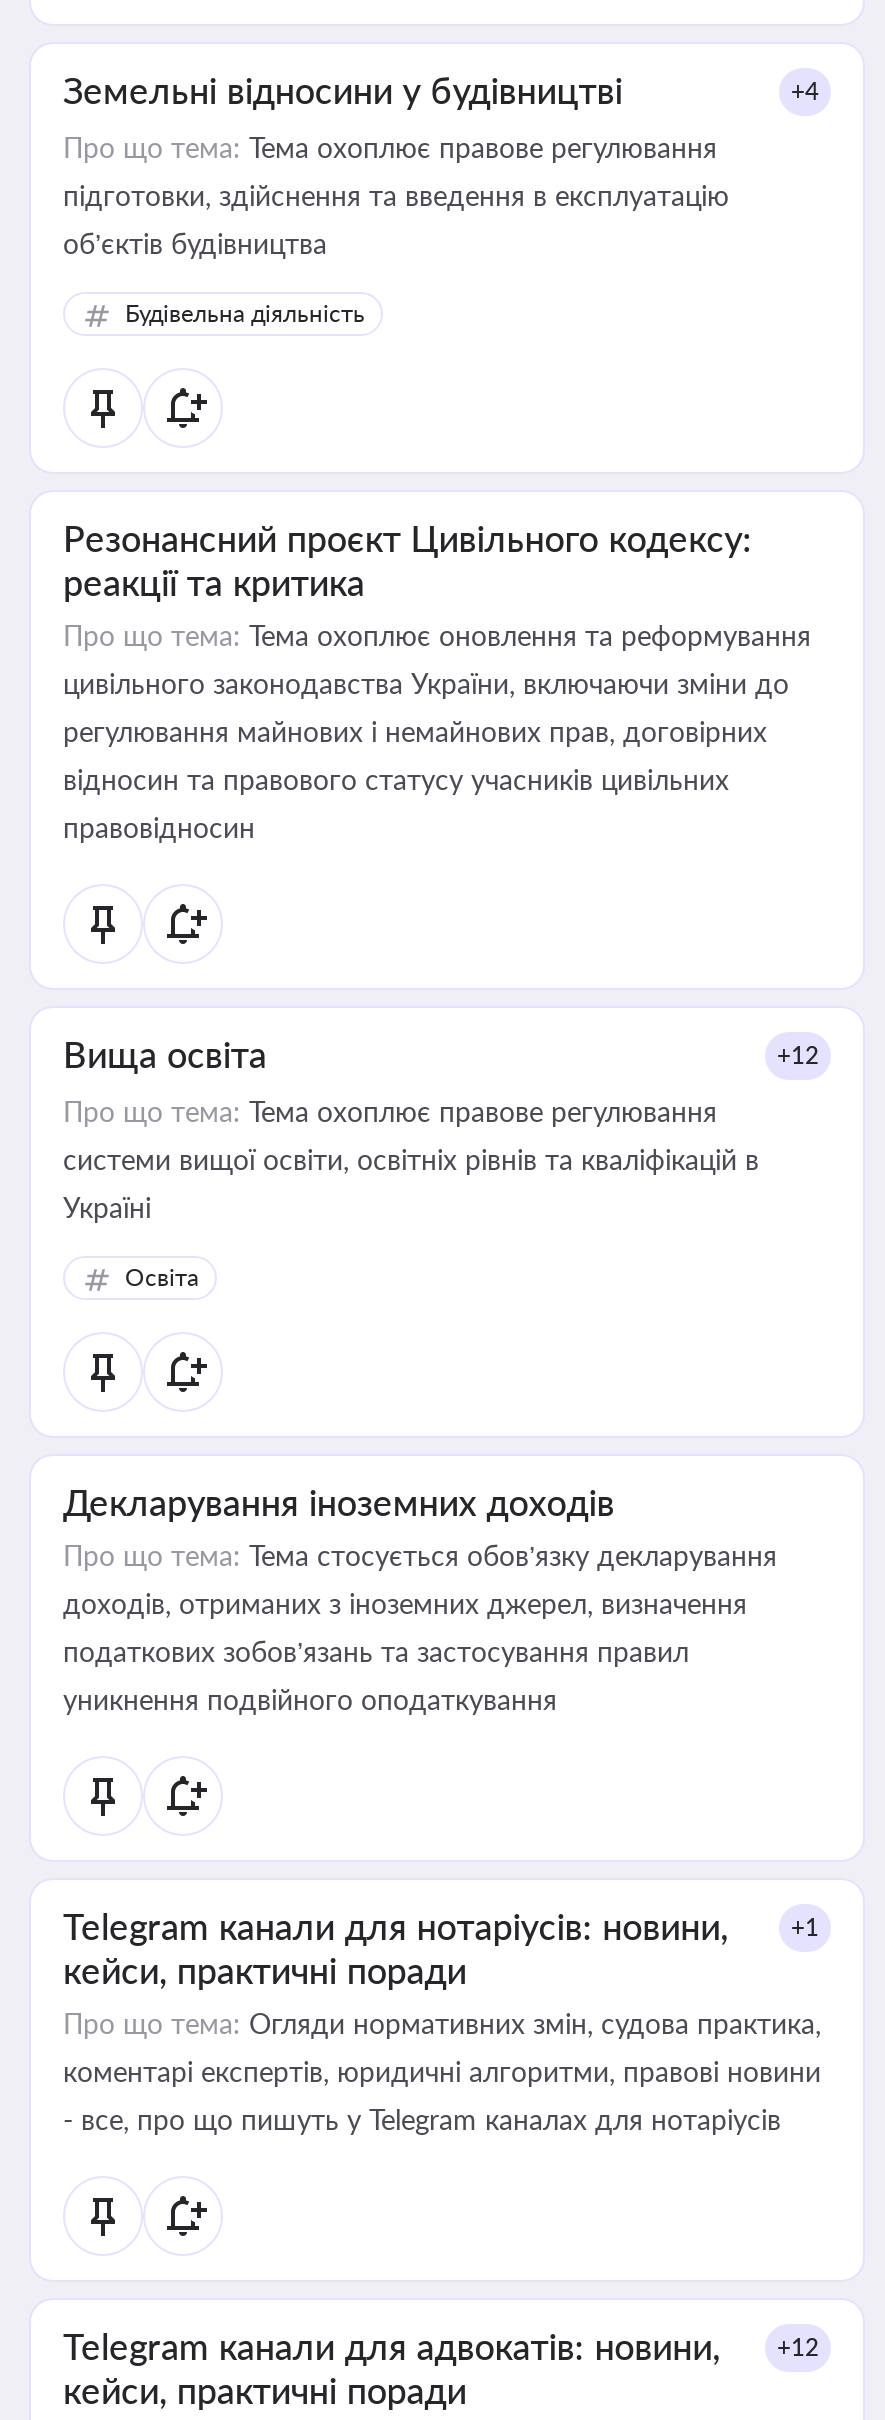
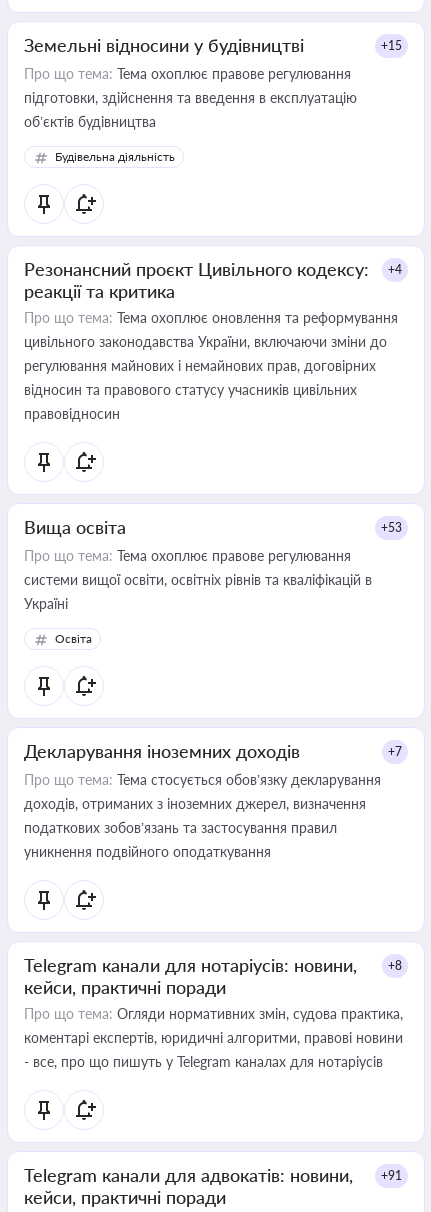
[791,76,819,106] +4 -> [381,38,402,53] +15
none -> [388,262,402,277] +4
[777,1040,819,1070] +12 -> [381,520,402,535] +53
none -> [388,744,402,759] +7
[791,1912,819,1942] +1 -> [388,958,402,973] +8
[63,2324,819,2368] Telegram канали для адвокатів: новини, +12 -> [24,1164,402,1186] Telegram канали для адвокатів: новини, +91

